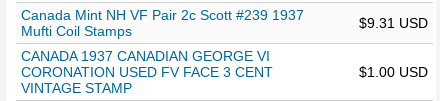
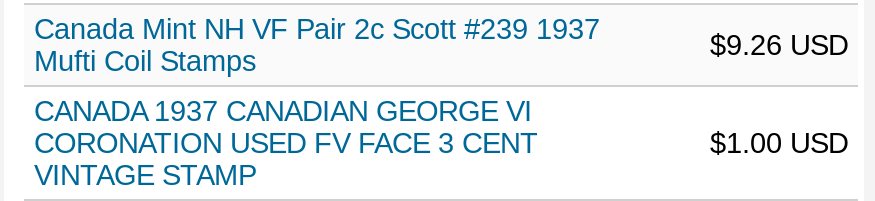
[359,15,428,31] $9.31 USD -> [710,29,848,61] $9.26 USD

